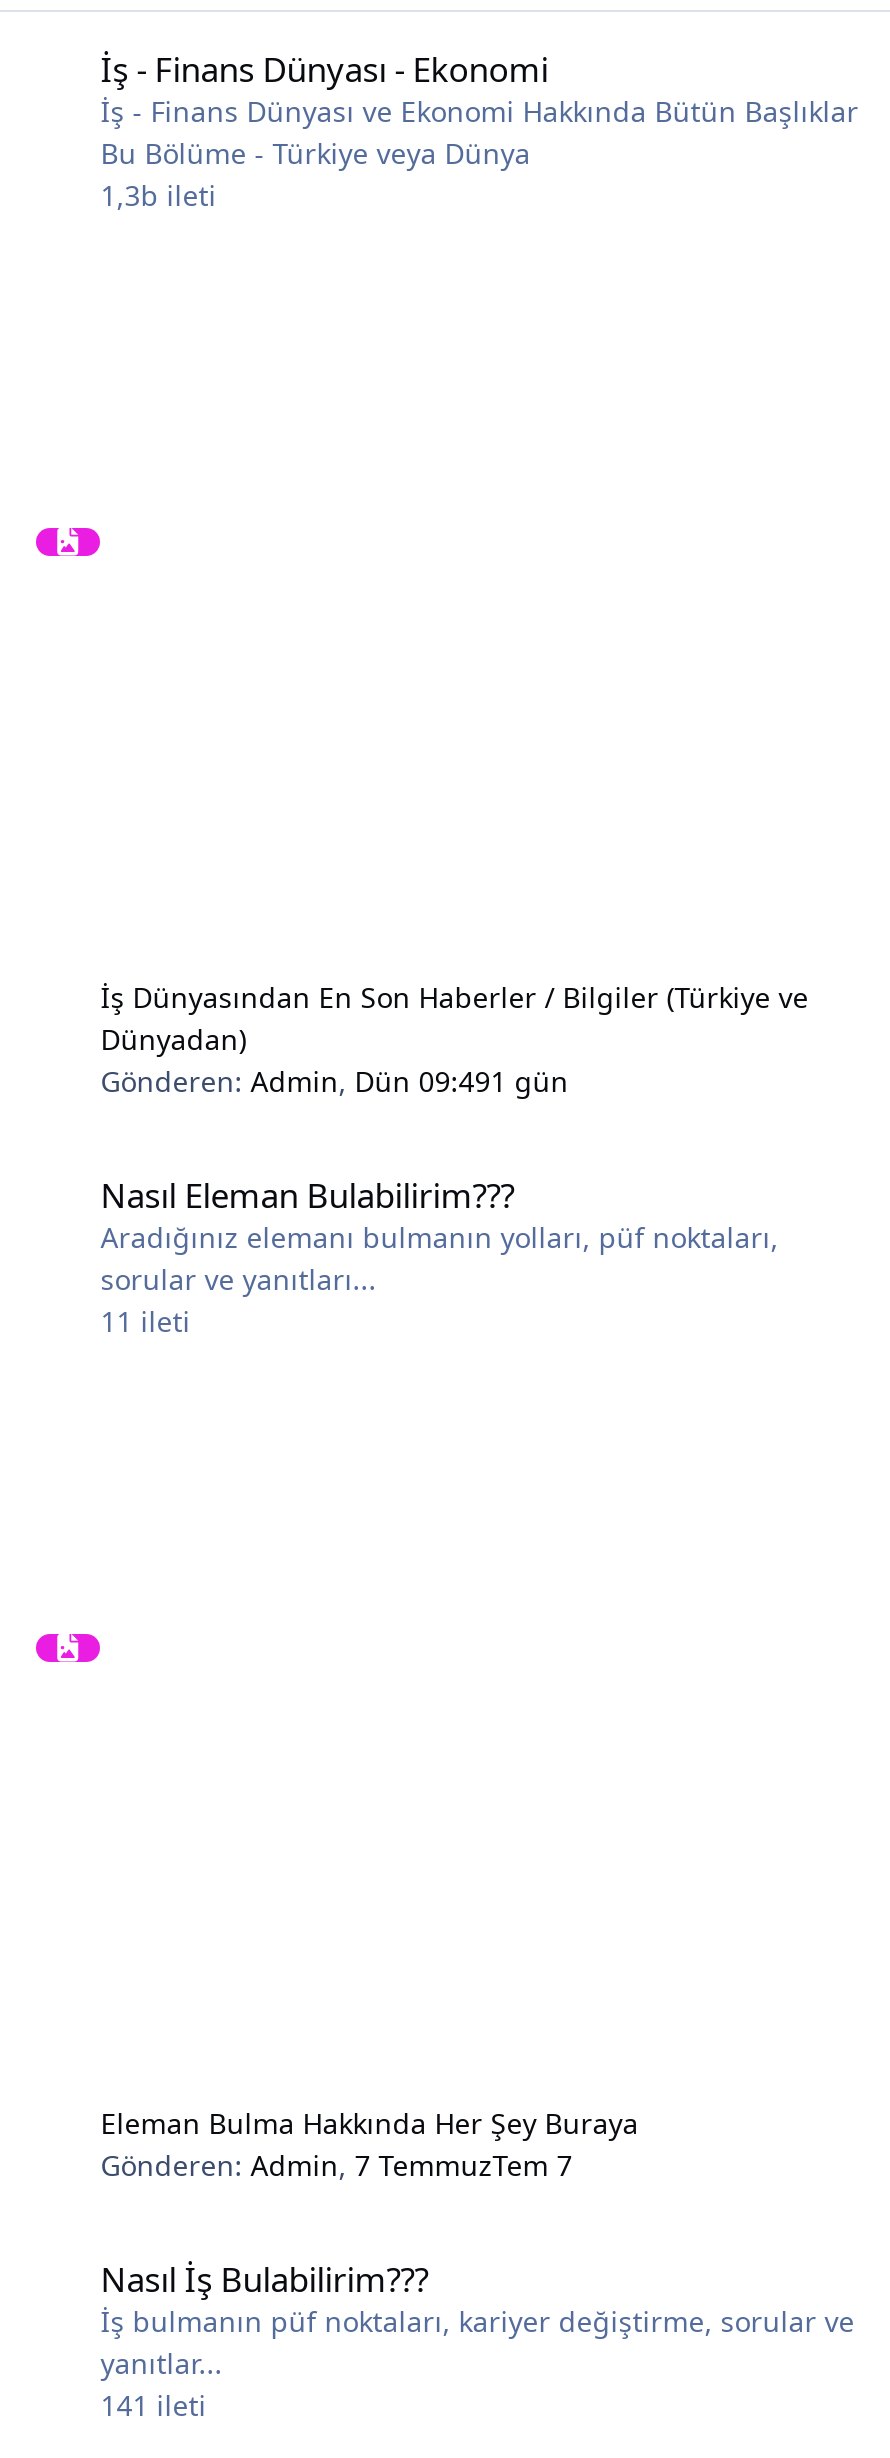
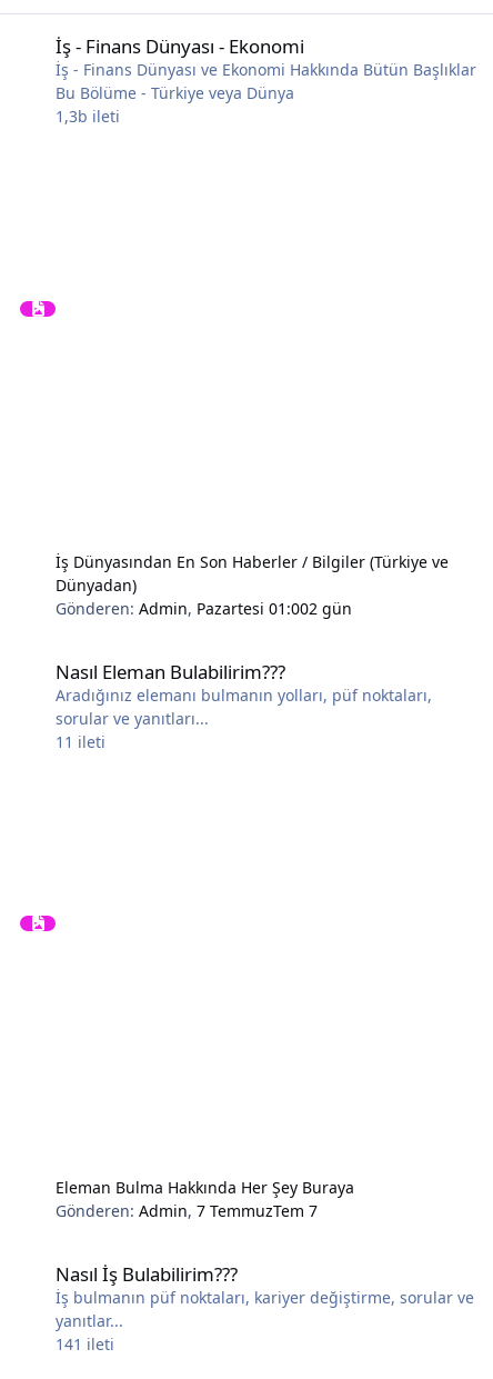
[100,1061,568,1099] Gönderen: Admin, Dün 09:491 gün -> [56,597,352,618] Gönderen: Admin, Pazartesi 01:002 gün

